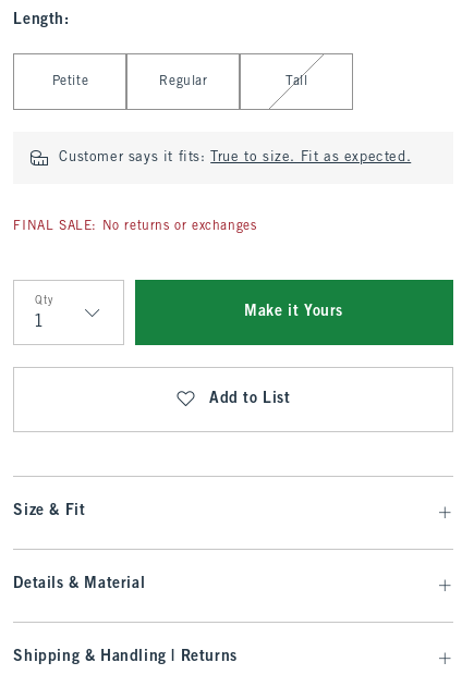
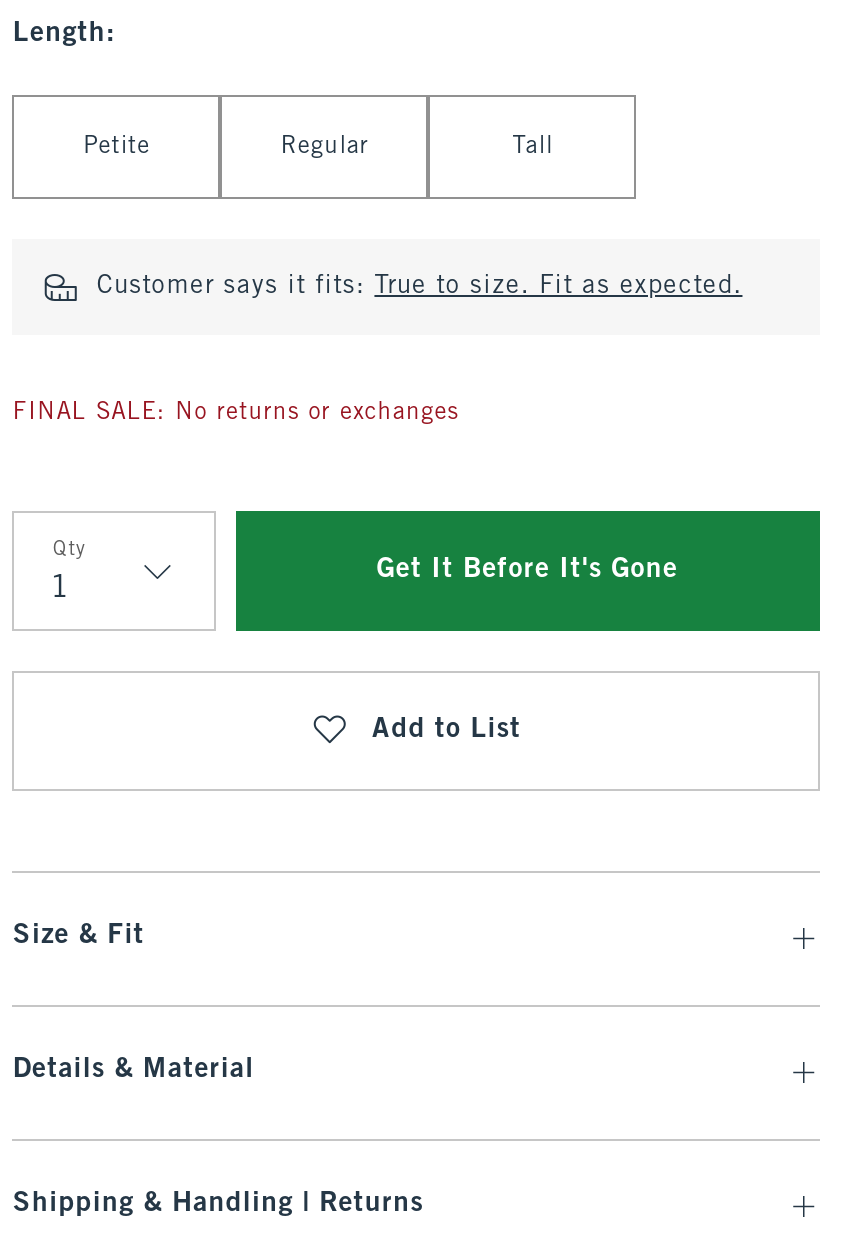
[244,305,343,319] Make it Yours -> [377,557,678,583] Get It Before It's Gone

